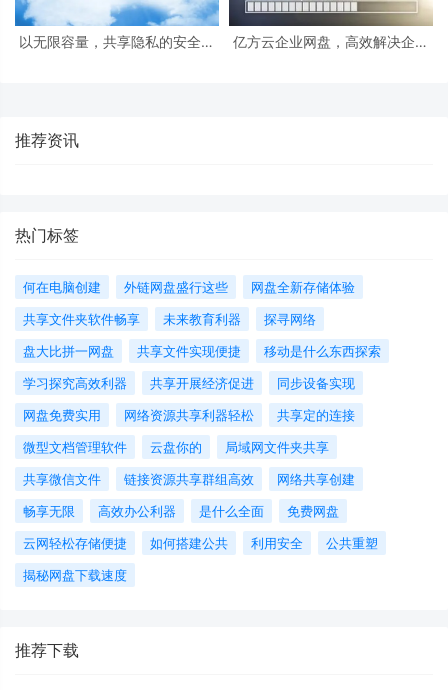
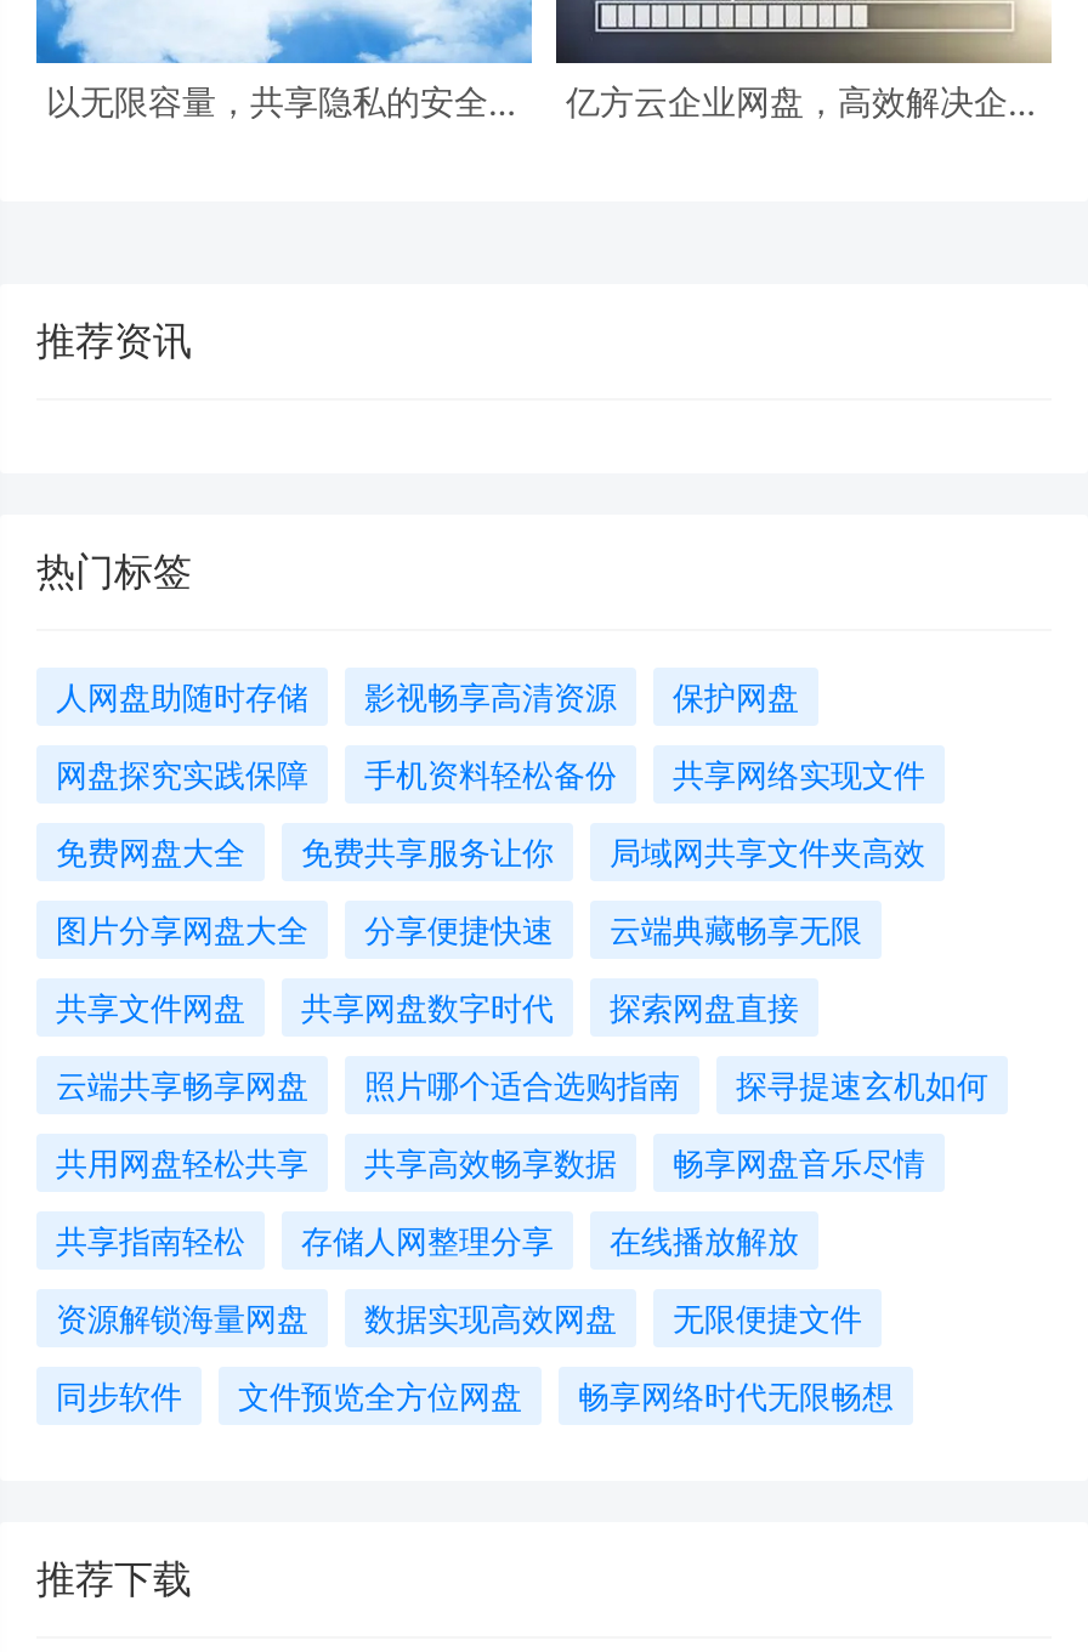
[23,279,355,295] 何在电脑创建 | 外链网盘盛行这些 | 网盘全新存储体验 -> [56,677,799,716] 人网盘助随时存储 | 影视畅享高清资源 | 保护网盘
[23,311,316,327] 共享文件夹软件畅享 | 未来教育利器 | 探寻网络 -> [56,755,925,794] 网盘探究实践保障 | 手机资料轻松备份 | 共享网络实现文件
[23,343,381,359] 盘大比拼一网盘 | 共享文件实现便捷 | 移动是什么东西探索 -> [56,833,925,872] 免费网盘大全 | 免费共享服务让你 | 局域网共享文件夹高效
[23,375,355,391] 学习探究高效利器 | 共享开展经济促进 | 同步设备实现 -> [56,910,862,949] 图片分享网盘大全 | 分享便捷快速 | 云端典藏畅享无限
[23,407,355,423] 网盘免费实用 | 网络资源共享利器轻松 | 共享定的连接 -> [56,988,799,1027] 共享文件网盘 | 共享网盘数字时代 | 探索网盘直接
[23,439,329,455] 微型文档管理软件 | 云盘你的 | 局域网文件夹共享 -> [56,1066,988,1105] 云端共享畅享网盘 | 照片哪个适合选购指南 | 探寻提速玄机如何
[23,471,355,487] 共享微信文件 | 链接资源共享群组高效 | 网络共享创建 -> [56,1143,925,1182] 共用网盘轻松共享 | 共享高效畅享数据 | 畅享网盘音乐尽情
[23,503,339,519] 畅享无限 | 高效办公利器 | 是什么全面 | 免费网盘 -> [56,1221,799,1260] 共享指南轻松 | 存储人网整理分享 | 在线播放解放
[23,535,378,551] 云网轻松存储便捷 | 如何搭建公共 | 利用安全 | 公共重塑 -> [56,1299,862,1338] 资源解锁海量网盘 | 数据实现高效网盘 | 无限便捷文件
[23,567,127,583] 揭秘网盘下载速度 -> [56,1376,894,1415] 同步软件 | 文件预览全方位网盘 | 畅享网络时代无限畅想

